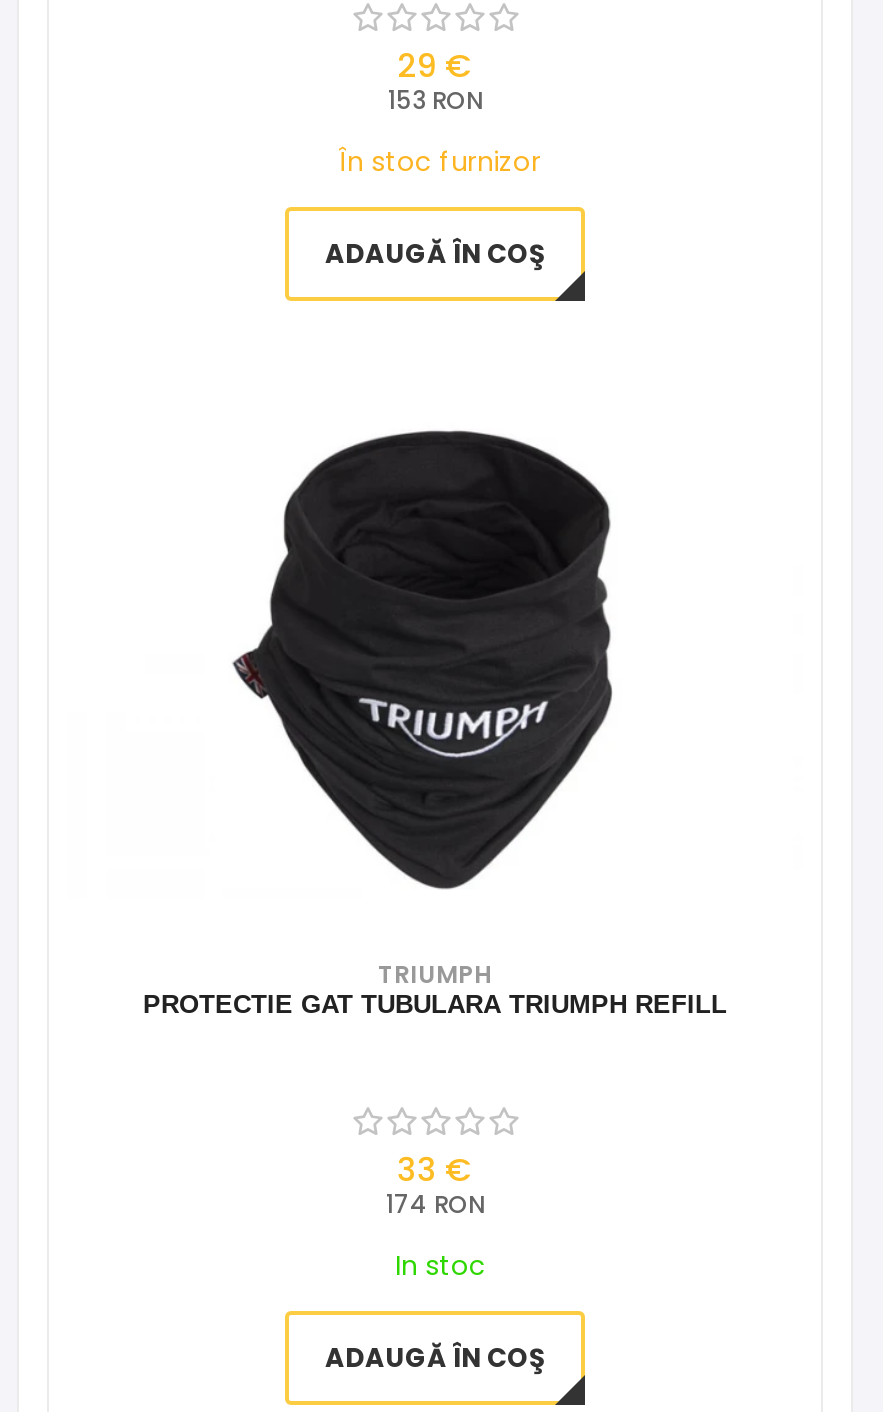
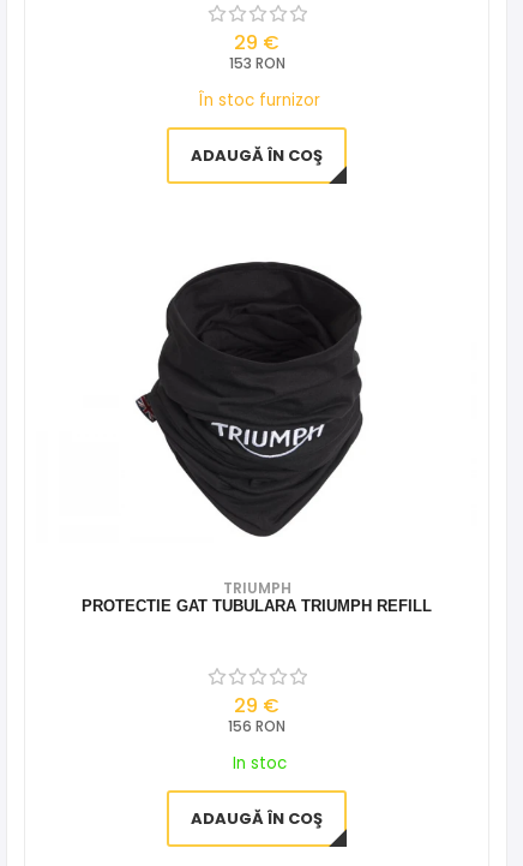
[397,1147,473,1193] 33 € -> [234,692,279,720] 29 €
[386,1187,484,1221] 174 RON -> [228,716,285,737] 156 RON

